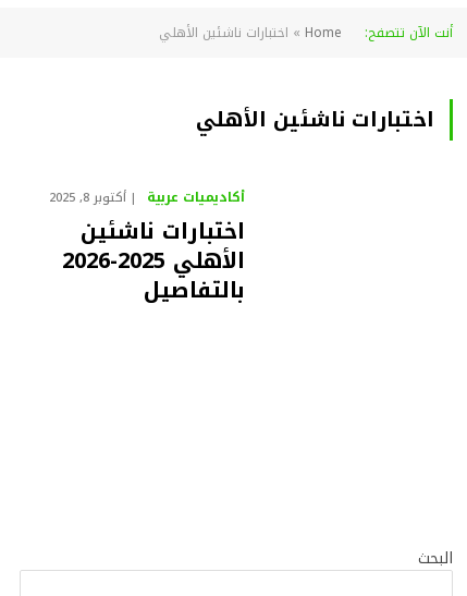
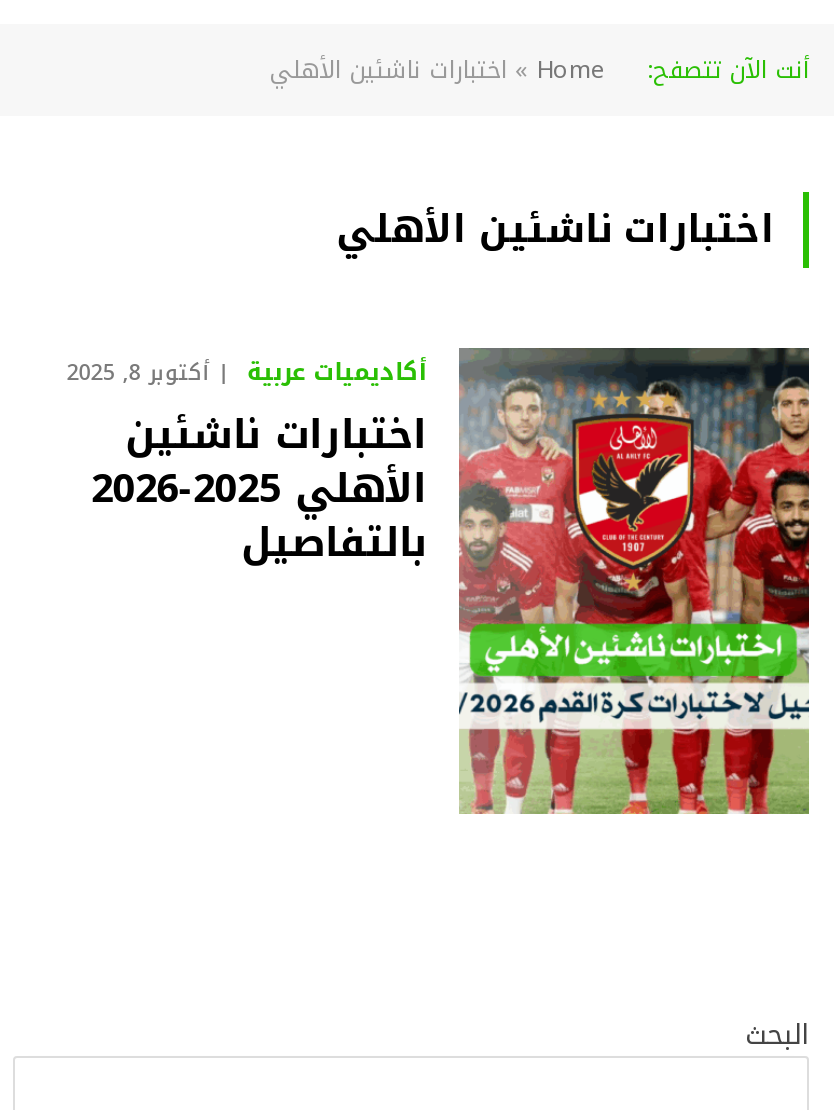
none -> [457,346,811,816] [image]

